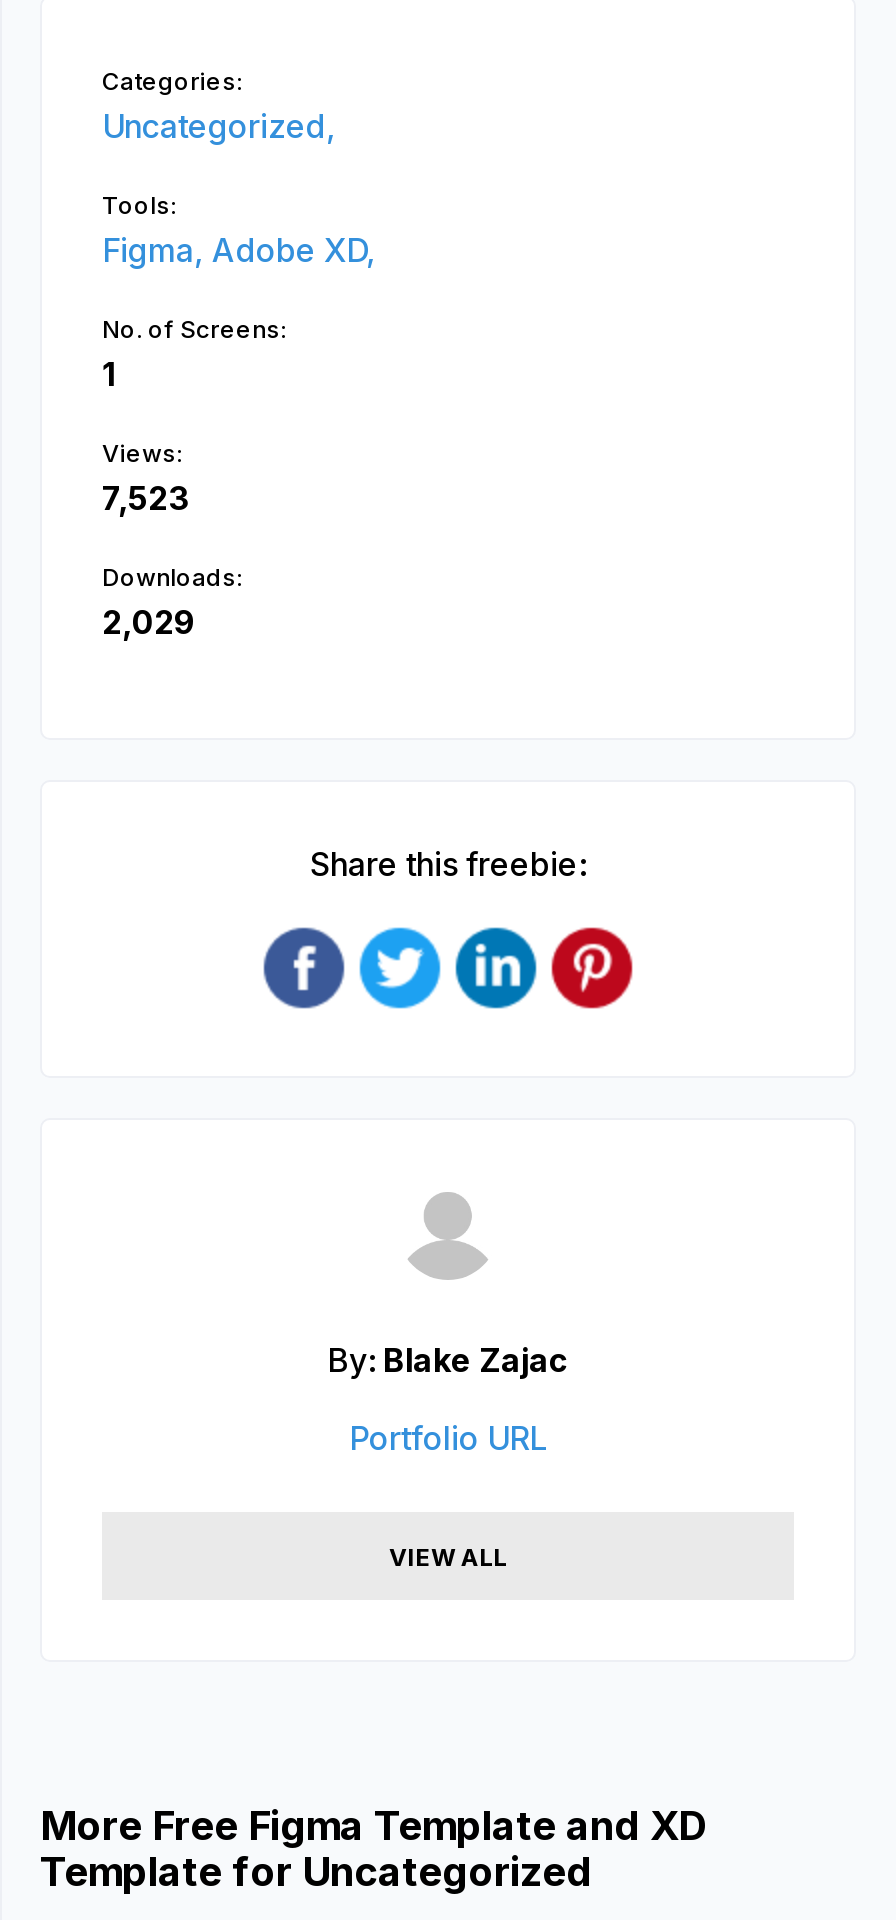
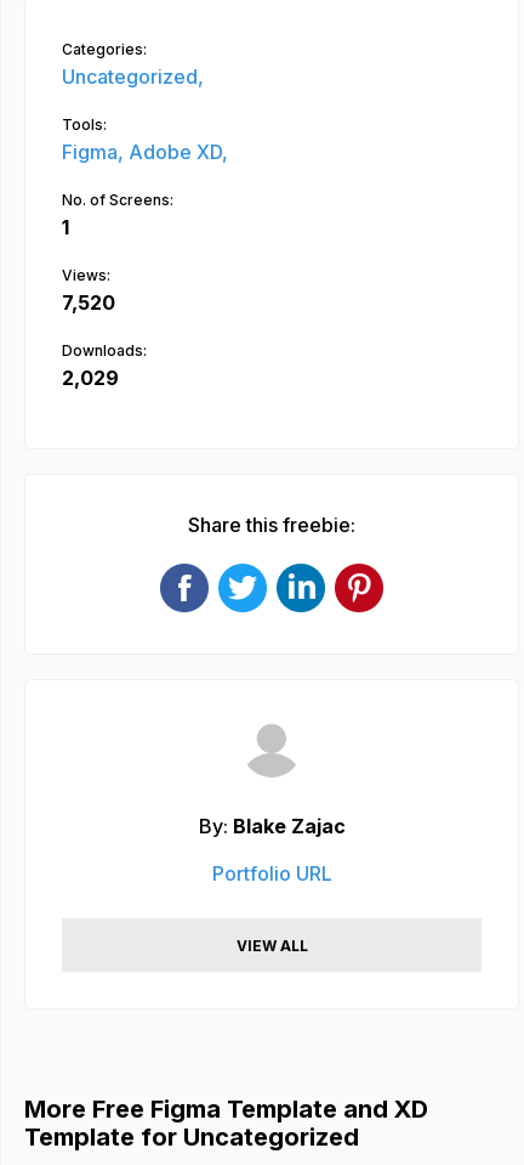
[102,478,188,518] 7,523 -> [62,290,115,315] 7,520

